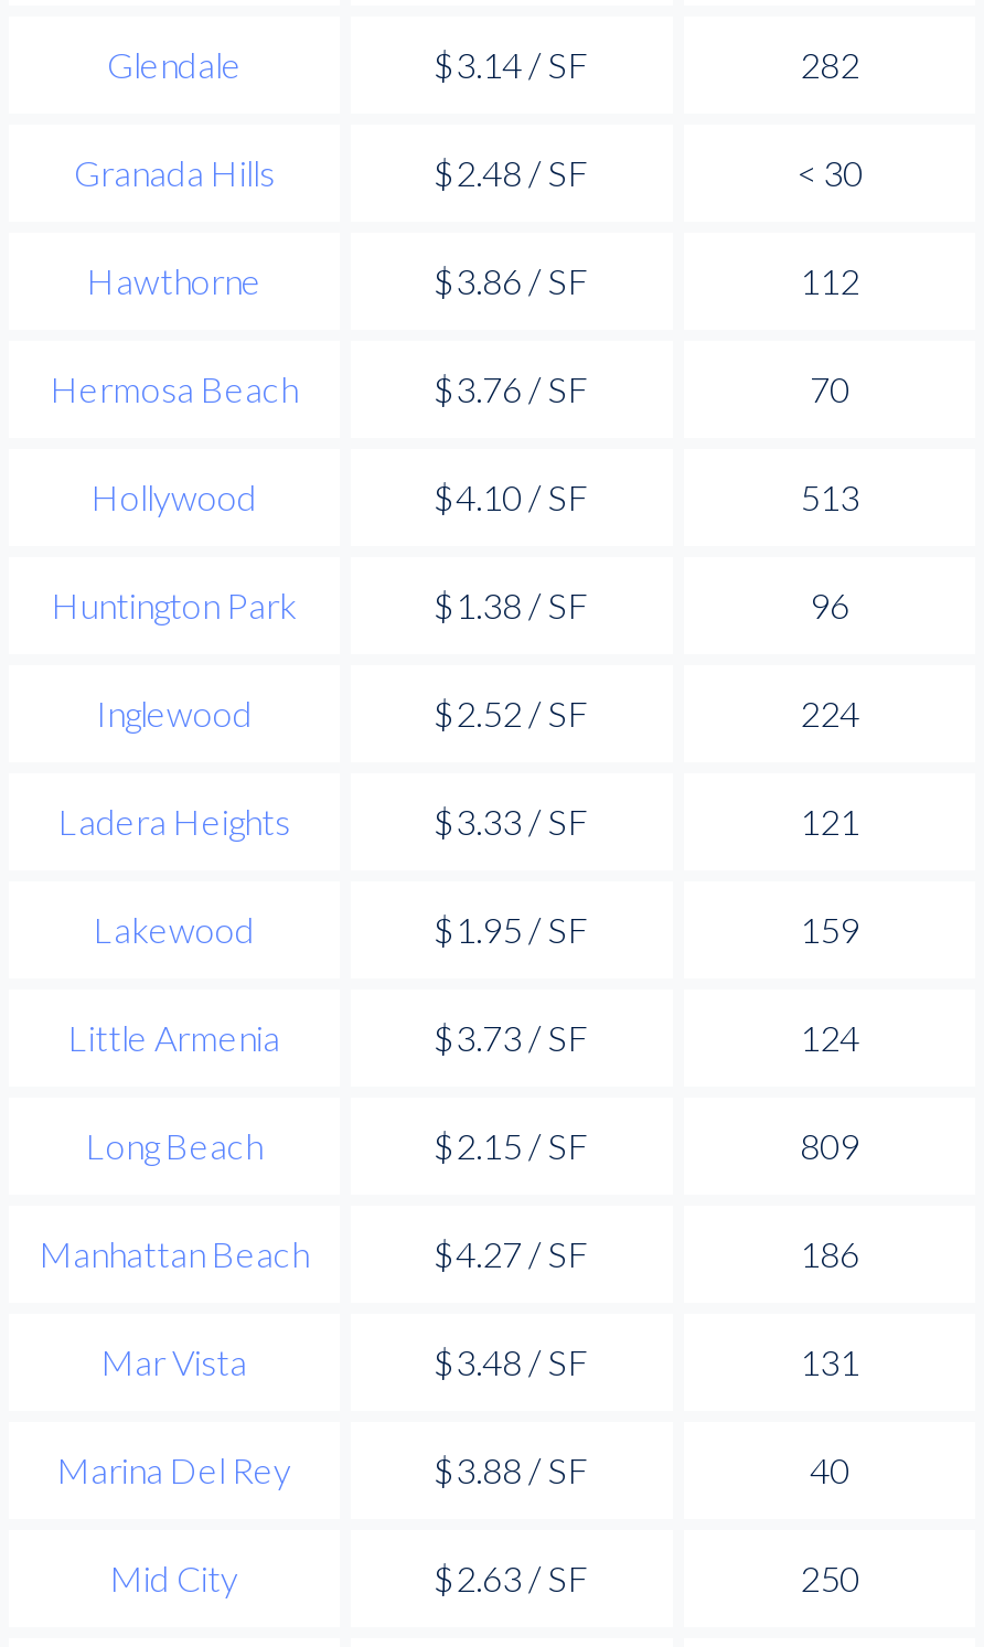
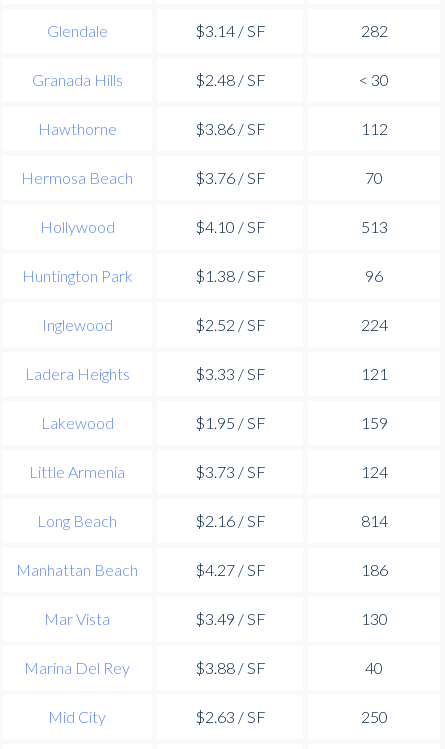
[434,1124,590,1166] $2.15 / SF -> [194,511,265,530] $2.16 / SF
[800,1124,859,1166] 809 -> [360,511,387,530] 814
[434,1340,590,1382] $3.48 / SF -> [194,609,265,628] $3.49 / SF
[800,1340,859,1382] 131 -> [360,609,387,628] 130

